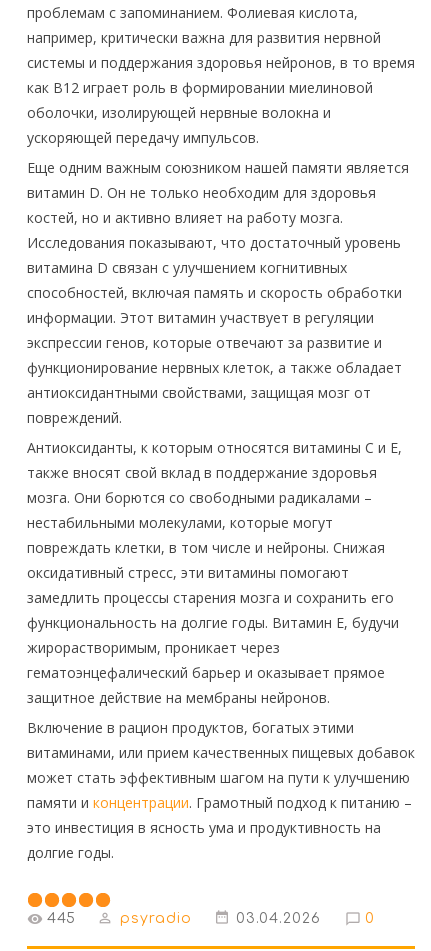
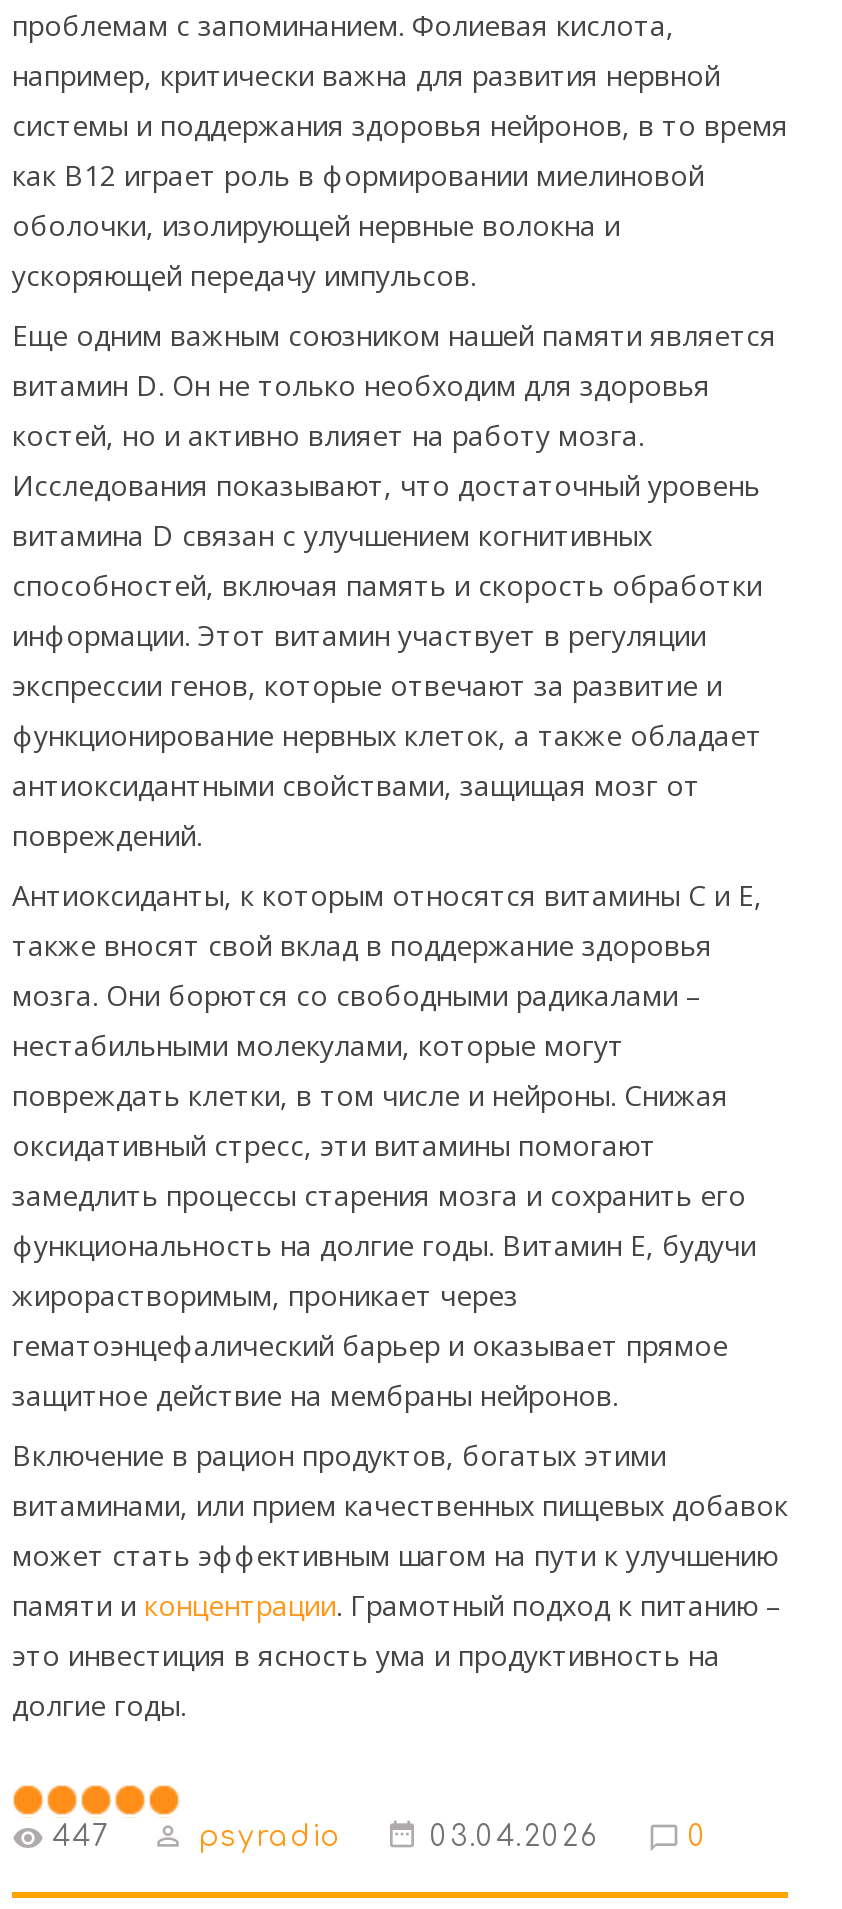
[47,911,76,926] 445 -> [52,1822,110,1852] 447

